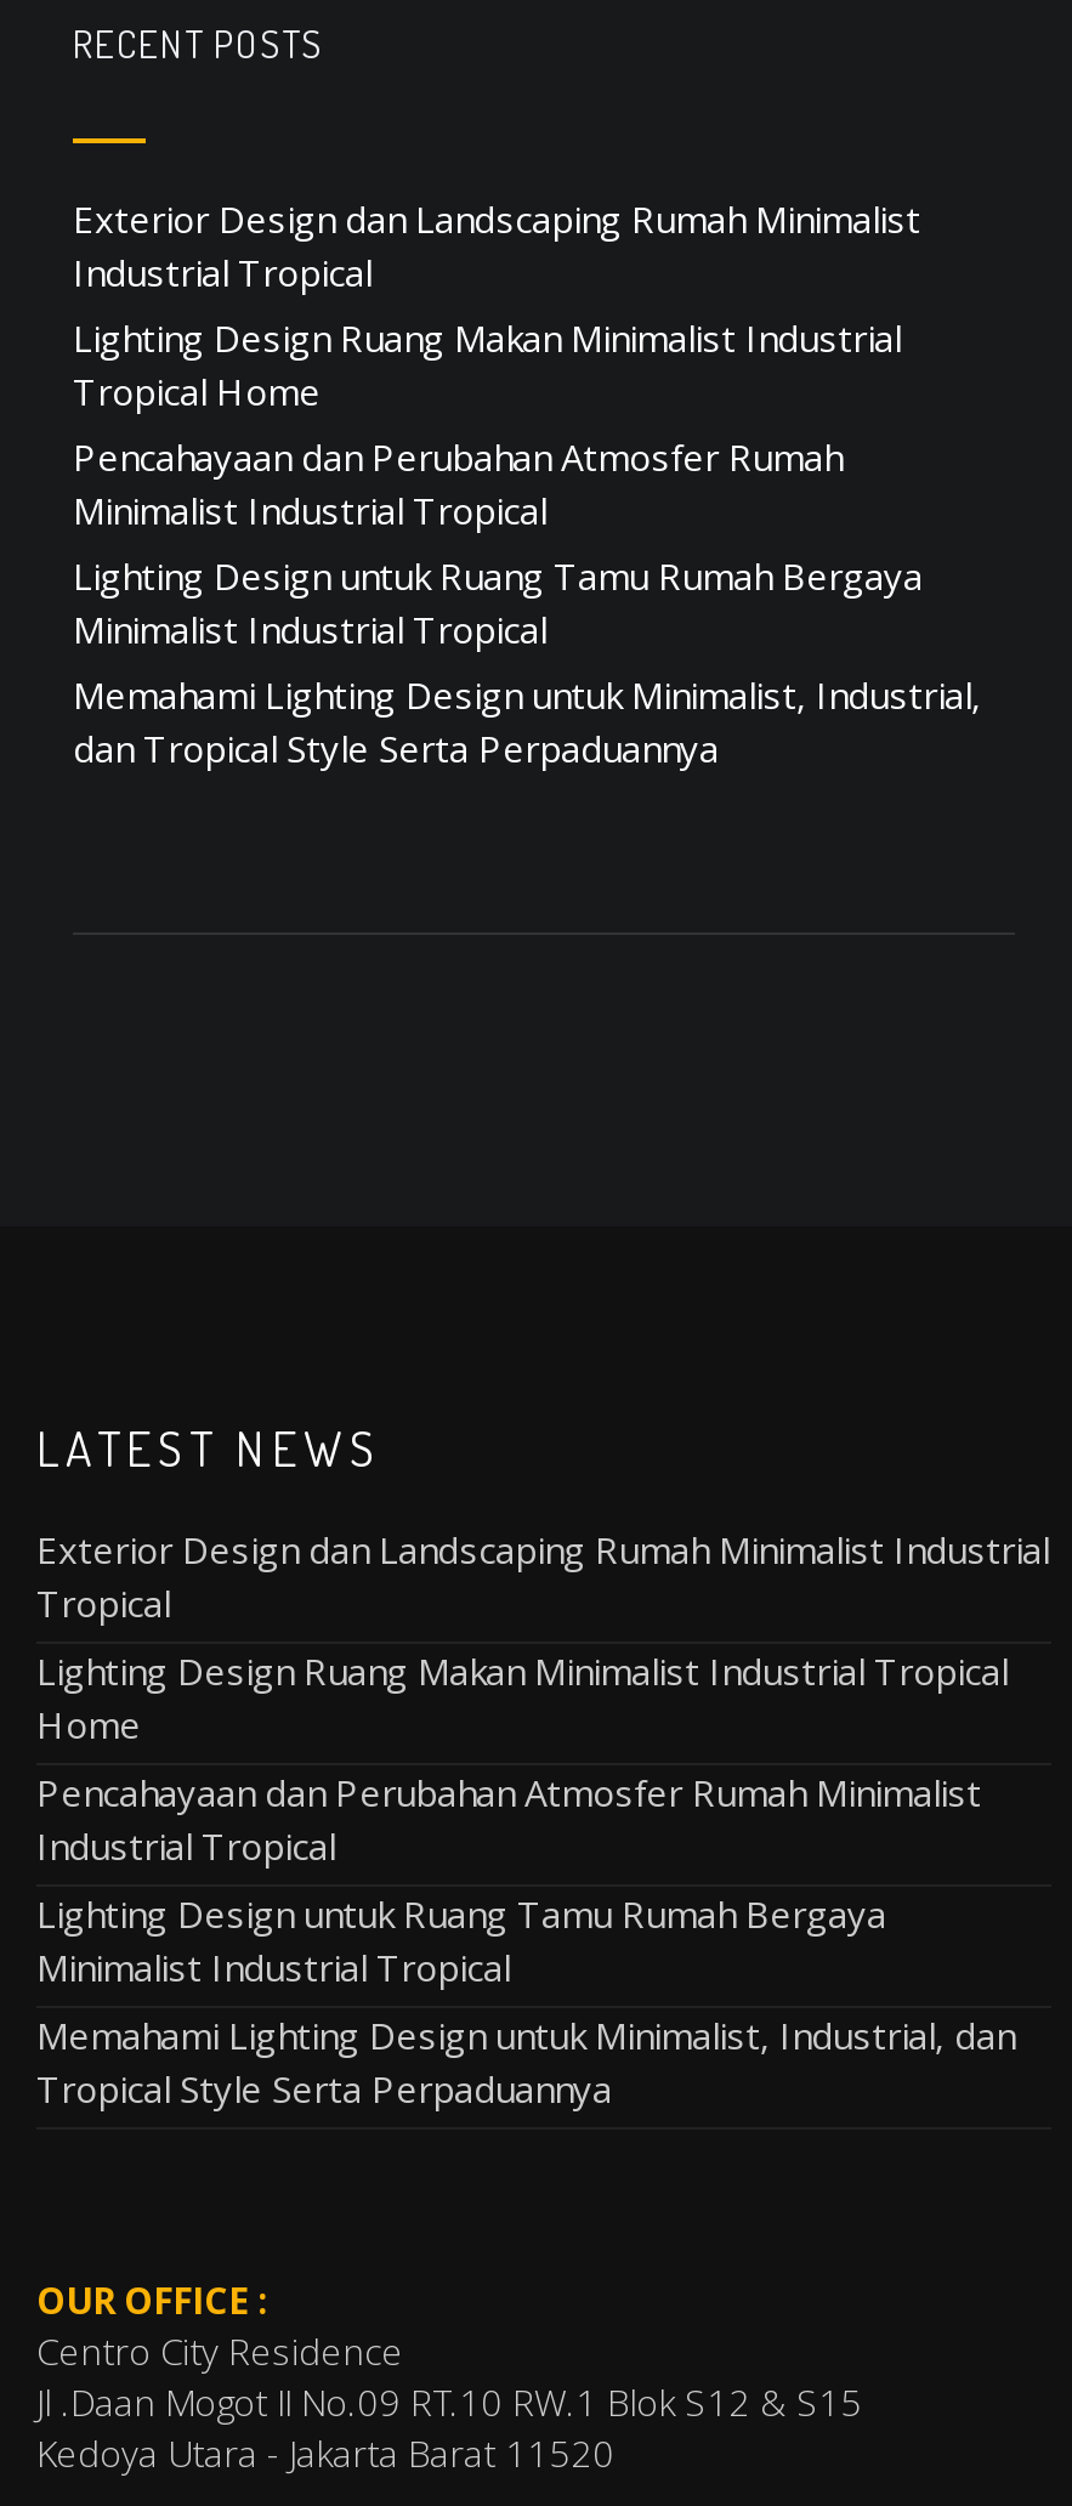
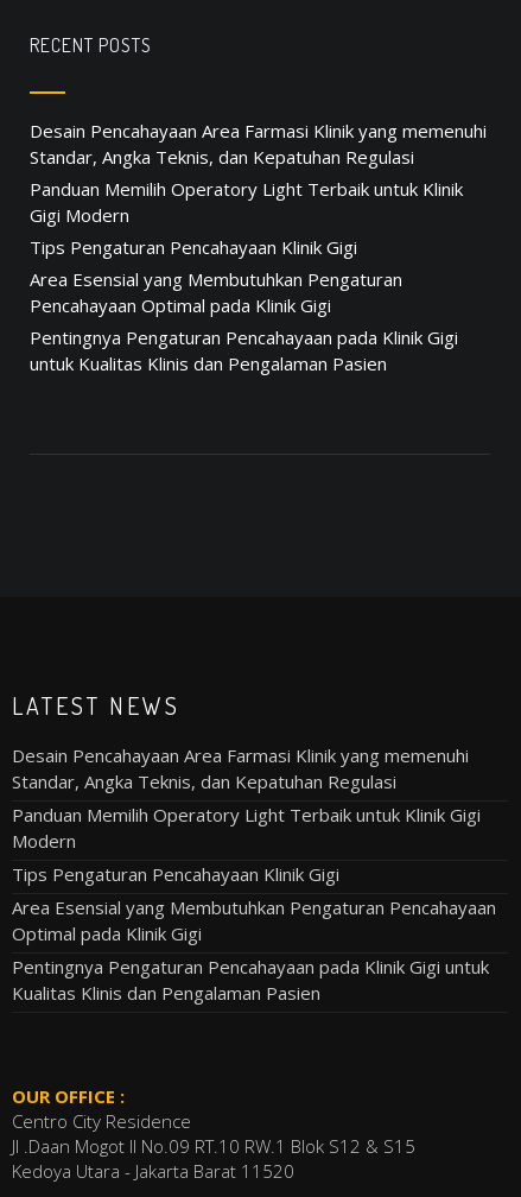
[73,194,981,772] Exterior Design dan Landscaping Rumah Minimalist | Industrial Tropical | Lighting Design Ruang Makan Minimalist Industrial | Tropical Home | Pencahayaan dan Perubahan Atmosfer Rumah | Minimalist Industrial Tropical | Lighting Design untuk Ruang Tamu Rumah Bergaya | Minimalist Industrial Tropical | Memahami Lighting Design untuk Minimalist, Industrial, | dan Tropical Style Serta Perpaduannya -> [30,119,487,375] Desain Pencahayaan Area Farmasi Klinik yang memenuhi | Standar, Angka Teknis, dan Kepatuhan Regulasi | Panduan Memilih Operatory Light Terbaik untuk Klinik | Gigi Modern | Tips Pengaturan Pencahayaan Klinik Gigi | Area Esensial yang Membutuhkan Pengaturan | Pencahayaan Optimal pada Klinik Gigi | Pentingnya Pengaturan Pencahayaan pada Klinik Gigi | untuk Kualitas Klinis dan Pengalaman Pasien
[36,1525,1049,2113] Exterior Design dan Landscaping Rumah Minimalist Industrial | Tropical | Lighting Design Ruang Makan Minimalist Industrial Tropical | Home | Pencahayaan dan Perubahan Atmosfer Rumah Minimalist | Industrial Tropical | Lighting Design untuk Ruang Tamu Rumah Bergaya | Minimalist Industrial Tropical | Memahami Lighting Design untuk Minimalist, Industrial, dan | Tropical Style Serta Perpaduannya -> [12,743,496,1005] Desain Pencahayaan Area Farmasi Klinik yang memenuhi | Standar, Angka Teknis, dan Kepatuhan Regulasi | Panduan Memilih Operatory Light Terbaik untuk Klinik Gigi | Modern | Tips Pengaturan Pencahayaan Klinik Gigi | Area Esensial yang Membutuhkan Pengaturan Pencahayaan | Optimal pada Klinik Gigi | Pentingnya Pengaturan Pencahayaan pada Klinik Gigi untuk | Kualitas Klinis dan Pengalaman Pasien

